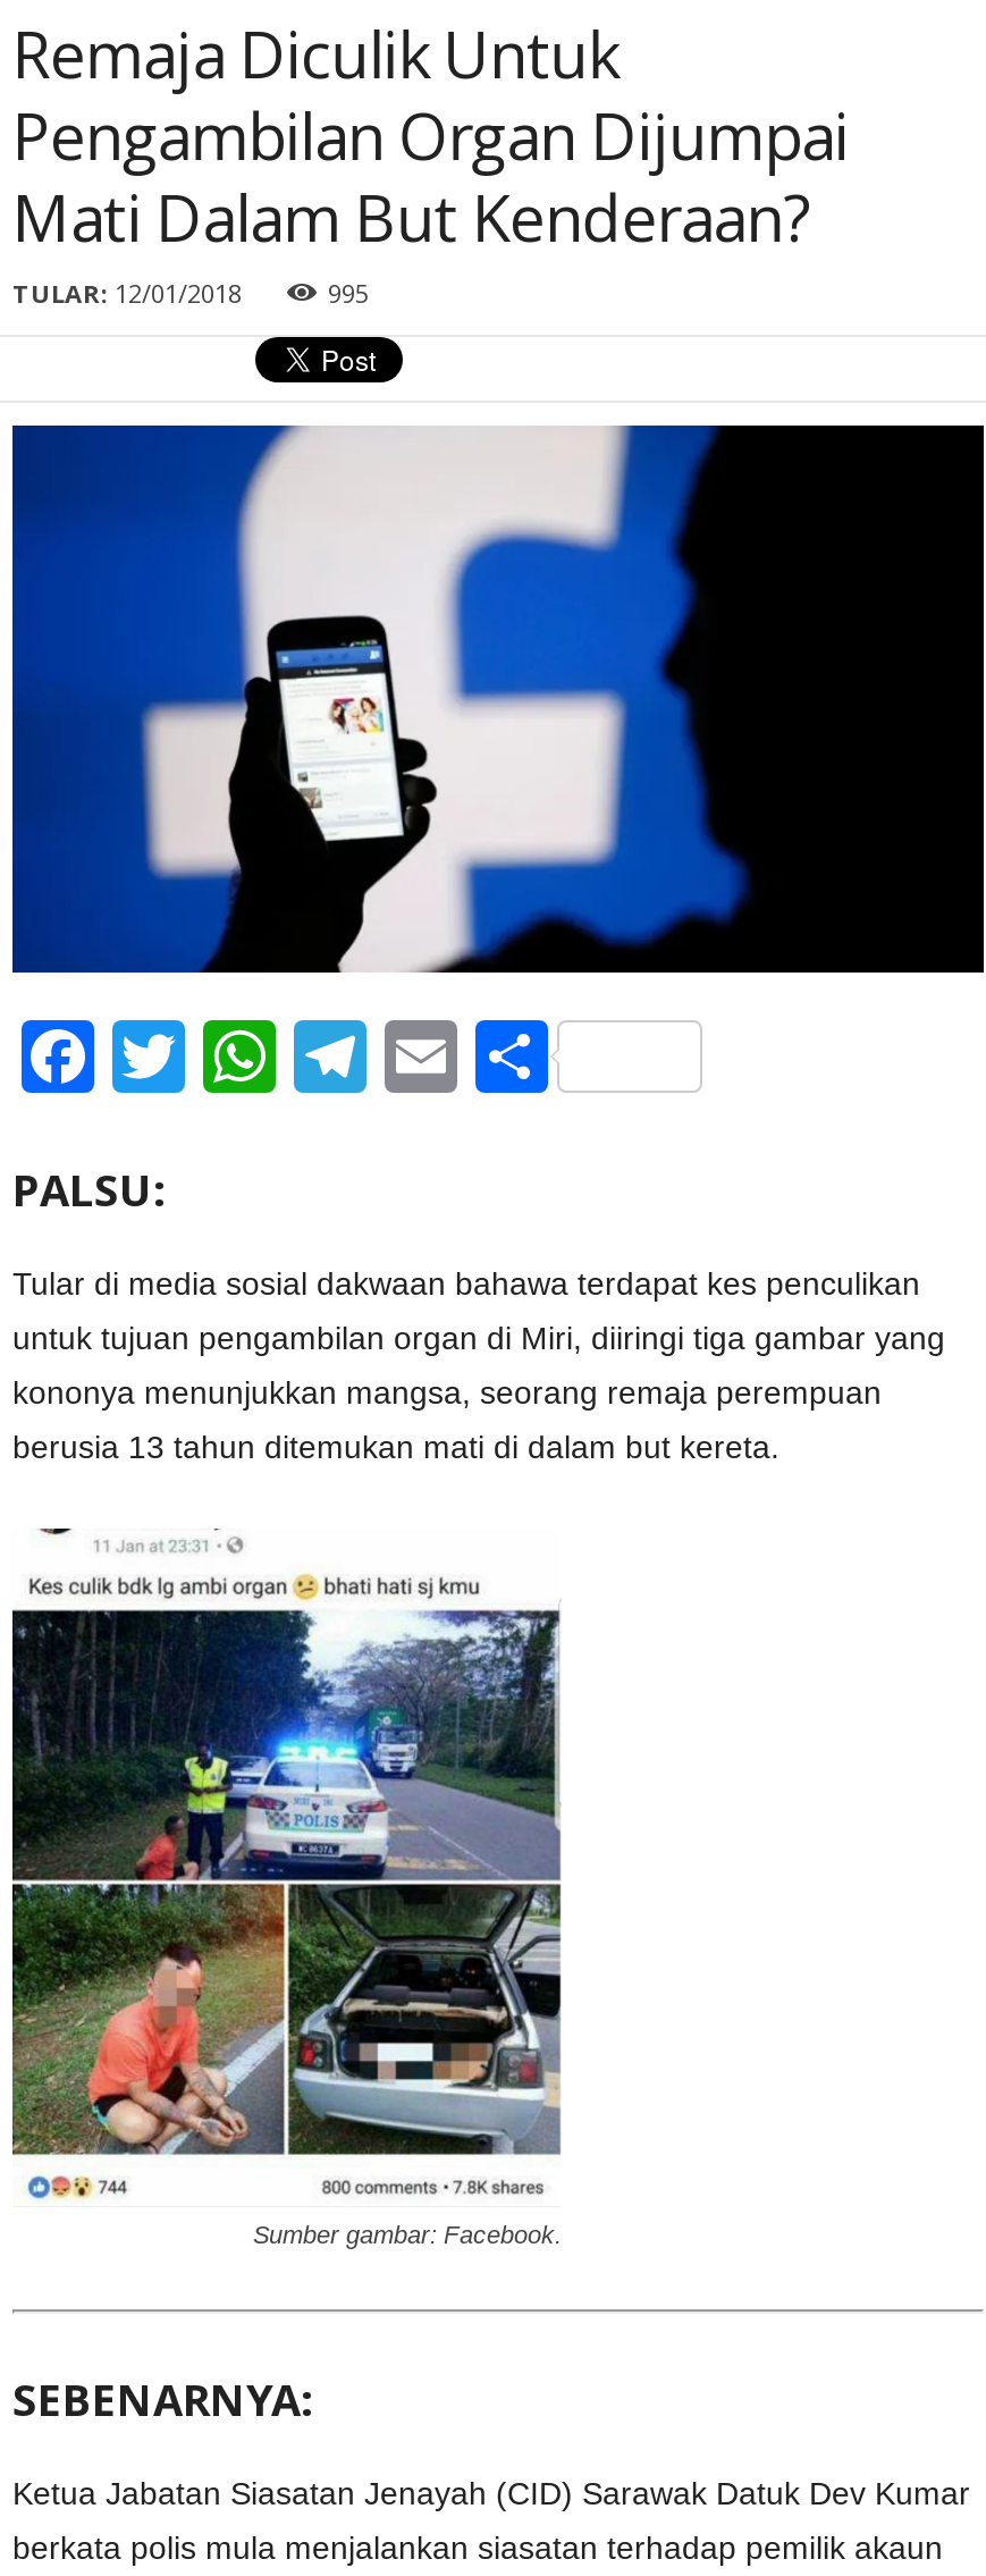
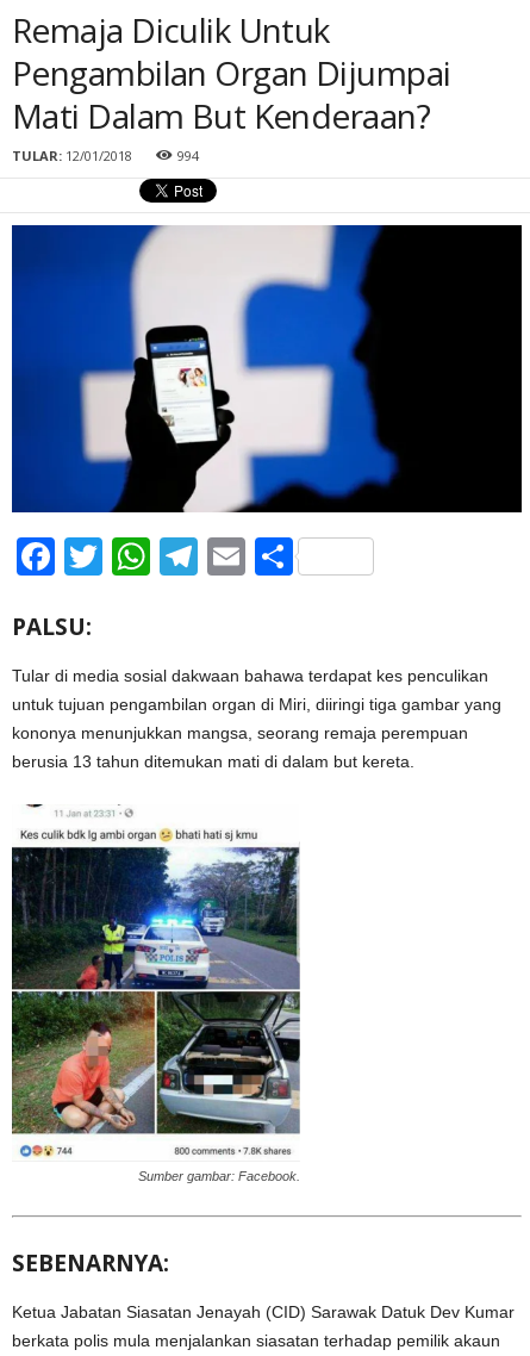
[328,276,369,310] 995 -> [177,147,199,164] 994

